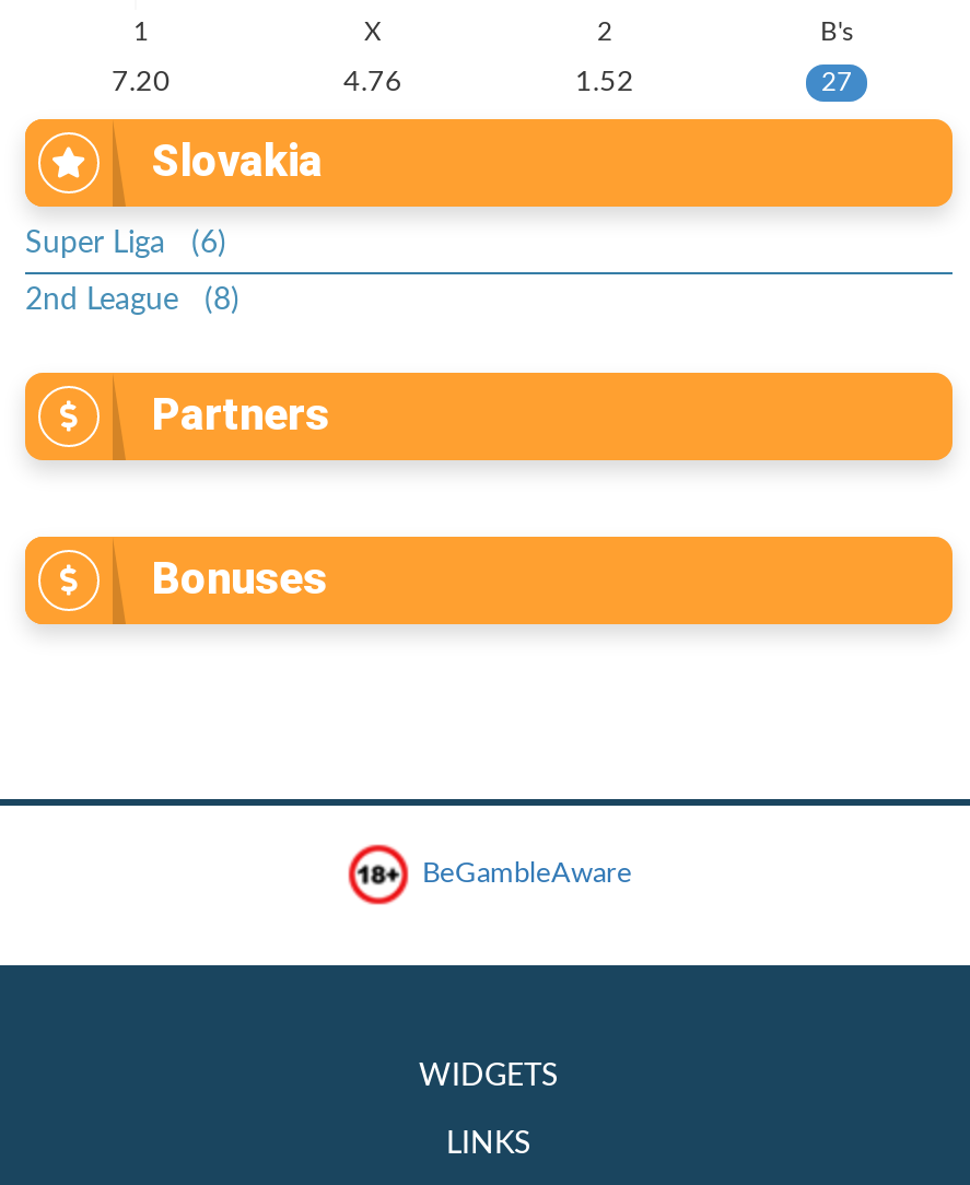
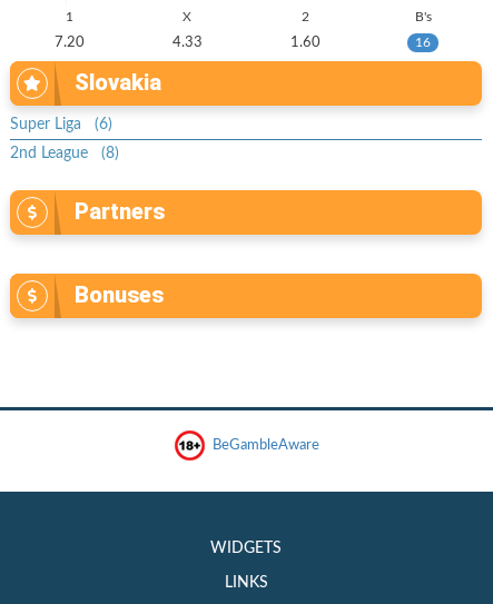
[343,68,402,97] 4.76 -> [172,35,202,50] 4.33
[575,68,634,97] 1.52 -> [290,35,320,50] 1.60
[821,68,852,95] 27 -> [415,35,431,49] 16

